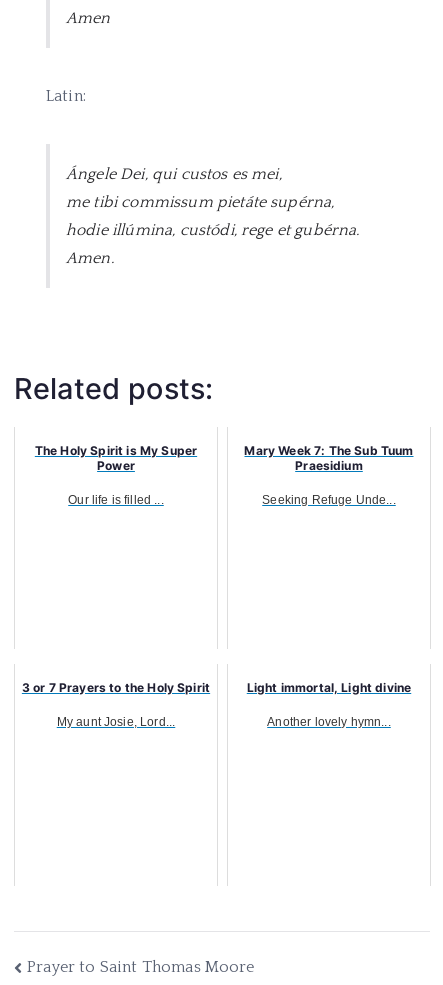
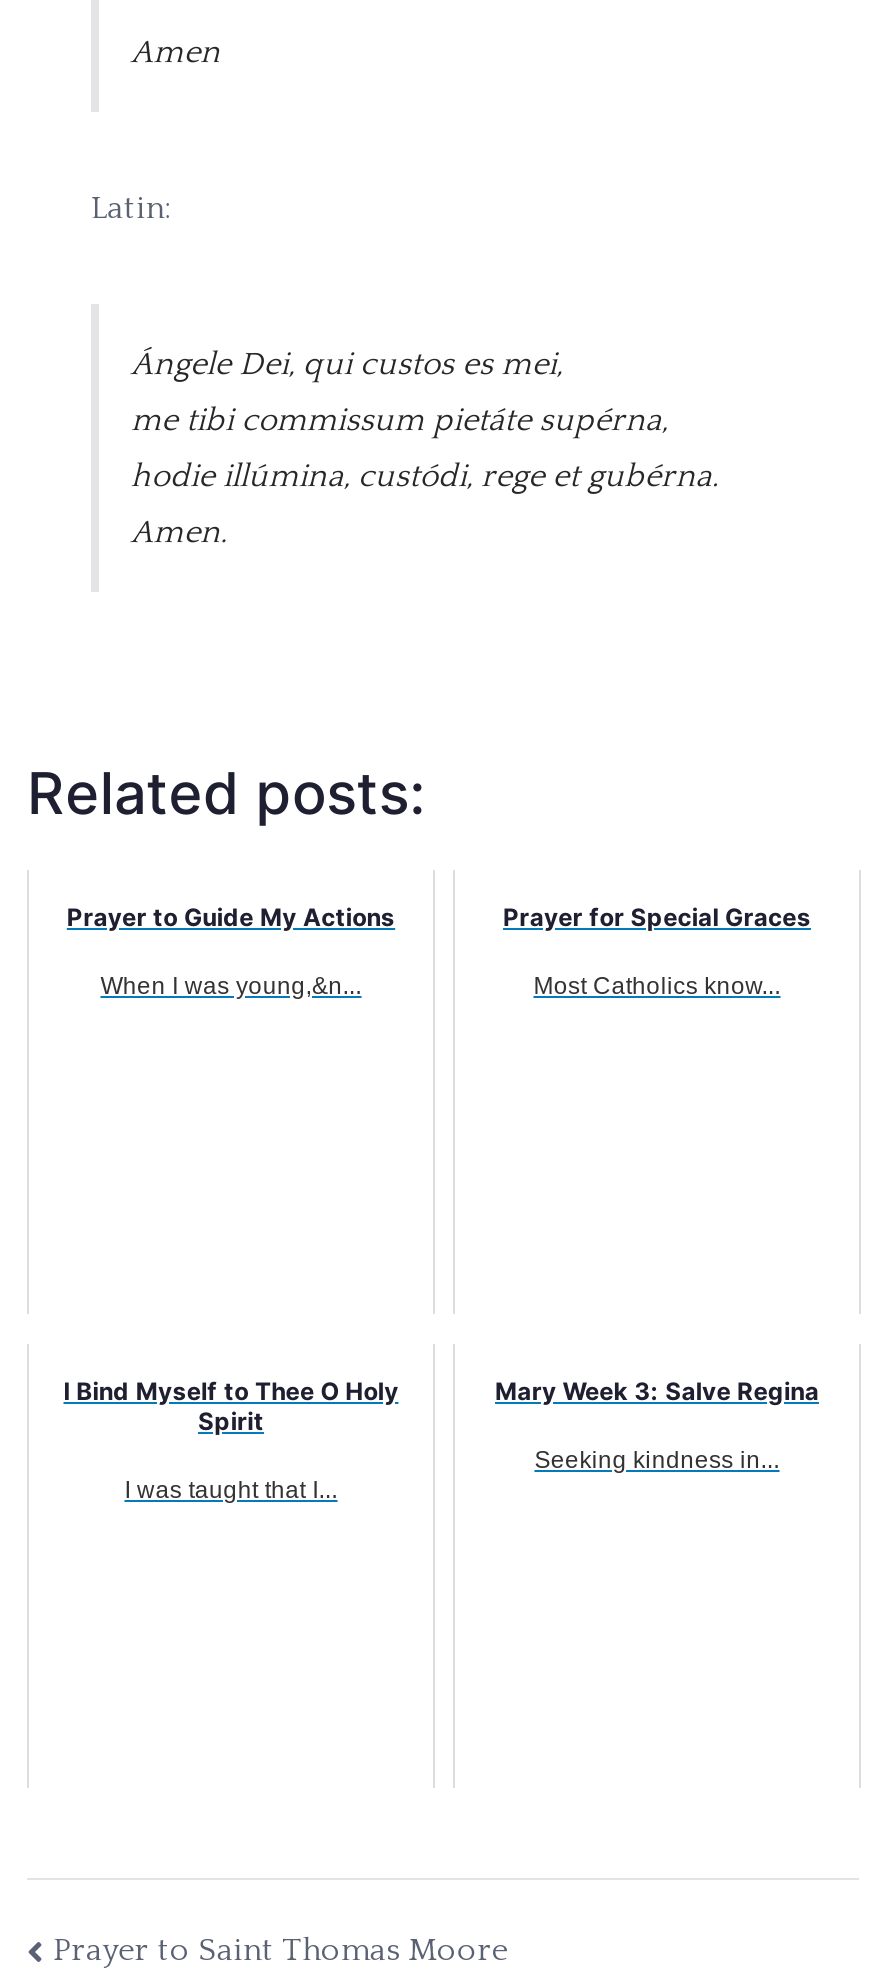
[35,443,197,473] The Holy Spirit is My Super | Power -> [67,903,395,933] Prayer to Guide My Actions
[244,443,413,473] Mary Week 7: The Sub Tuum | Praesidium -> [503,903,811,933] Prayer for Special Graces
[68,493,164,507] Our life is filled ... -> [100,973,362,1001] When I was young,&n...
[262,493,396,507] Seeking Refuge Unde... -> [533,973,781,1001] Most Catholics know...
[22,680,210,695] 3 or 7 Prayers to the Holy Spirit -> [63,1377,398,1437] I Bind Myself to Thee O Holy | Spirit
[247,680,411,695] Light immortal, Light divine -> [495,1377,819,1407] Mary Week 3: Salve Regina
[57,715,175,729] My aunt Josie, Lord... -> [124,1477,338,1505] I was taught that I...
[267,715,391,729] Another lovely hymn... -> [534,1447,780,1475] Seeking kindness in...

